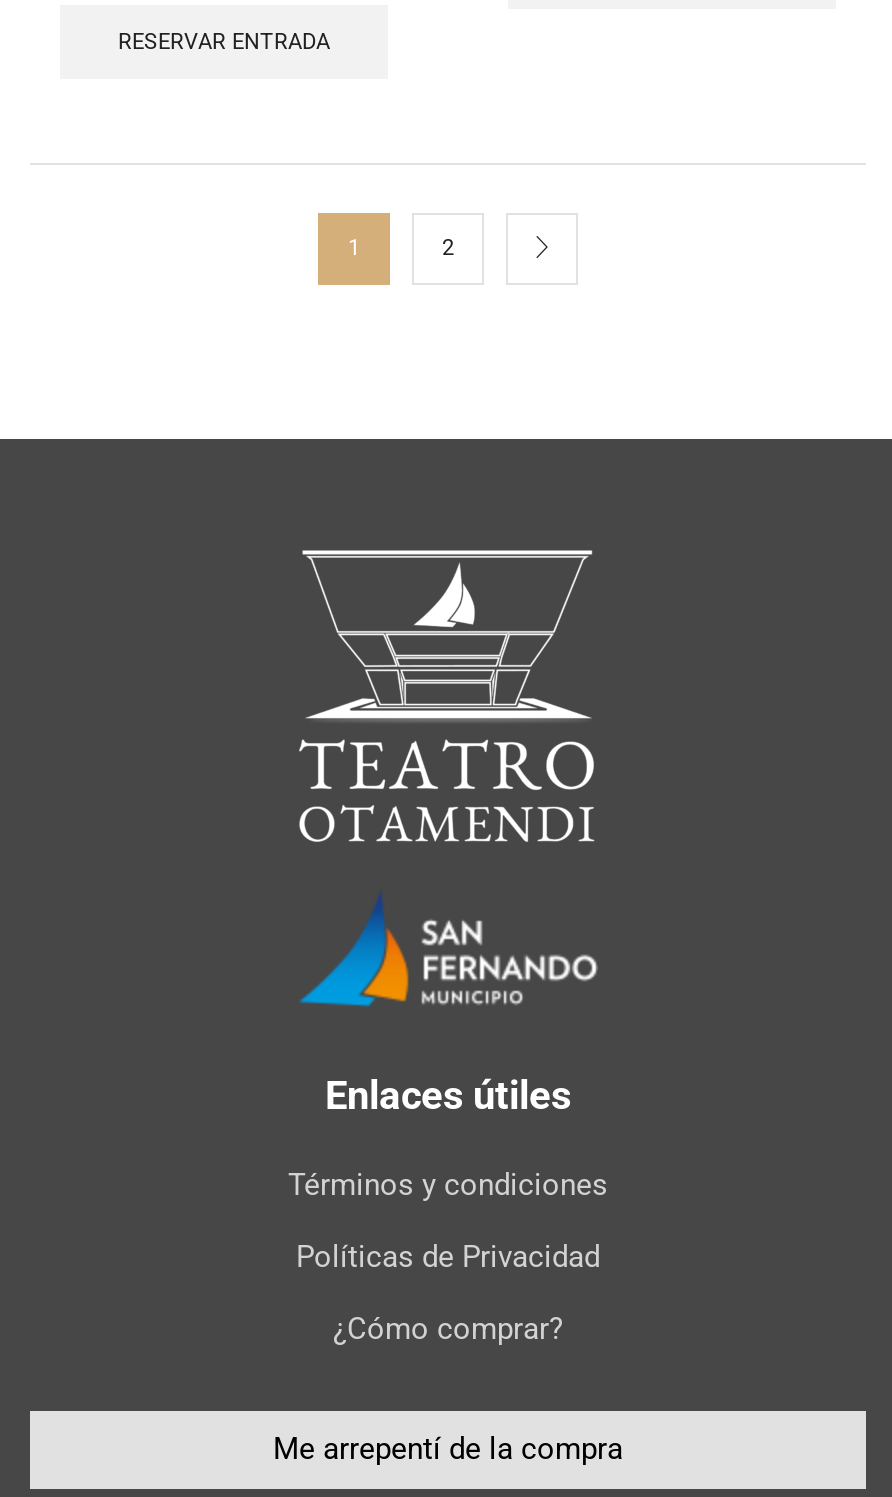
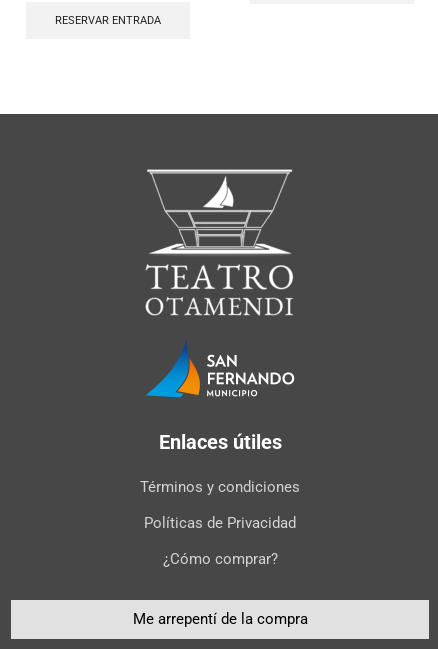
[348,236,454,262] 1 | 2 -> none

